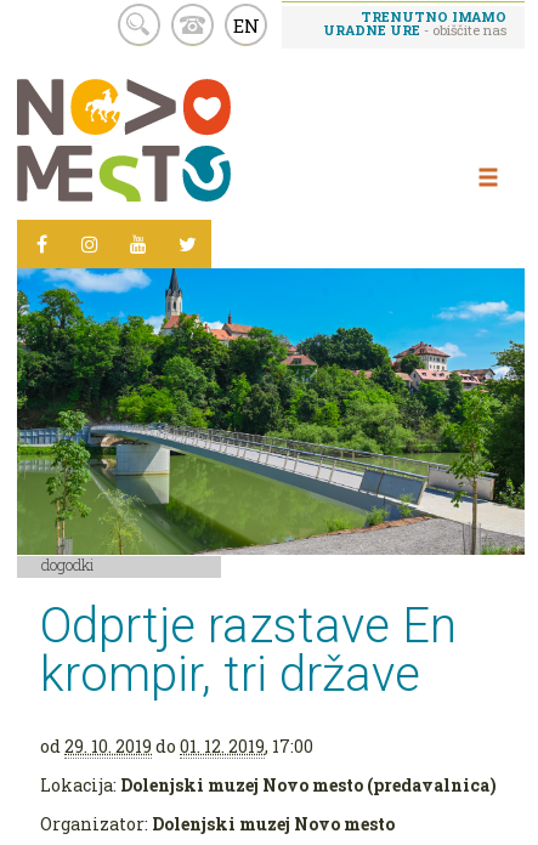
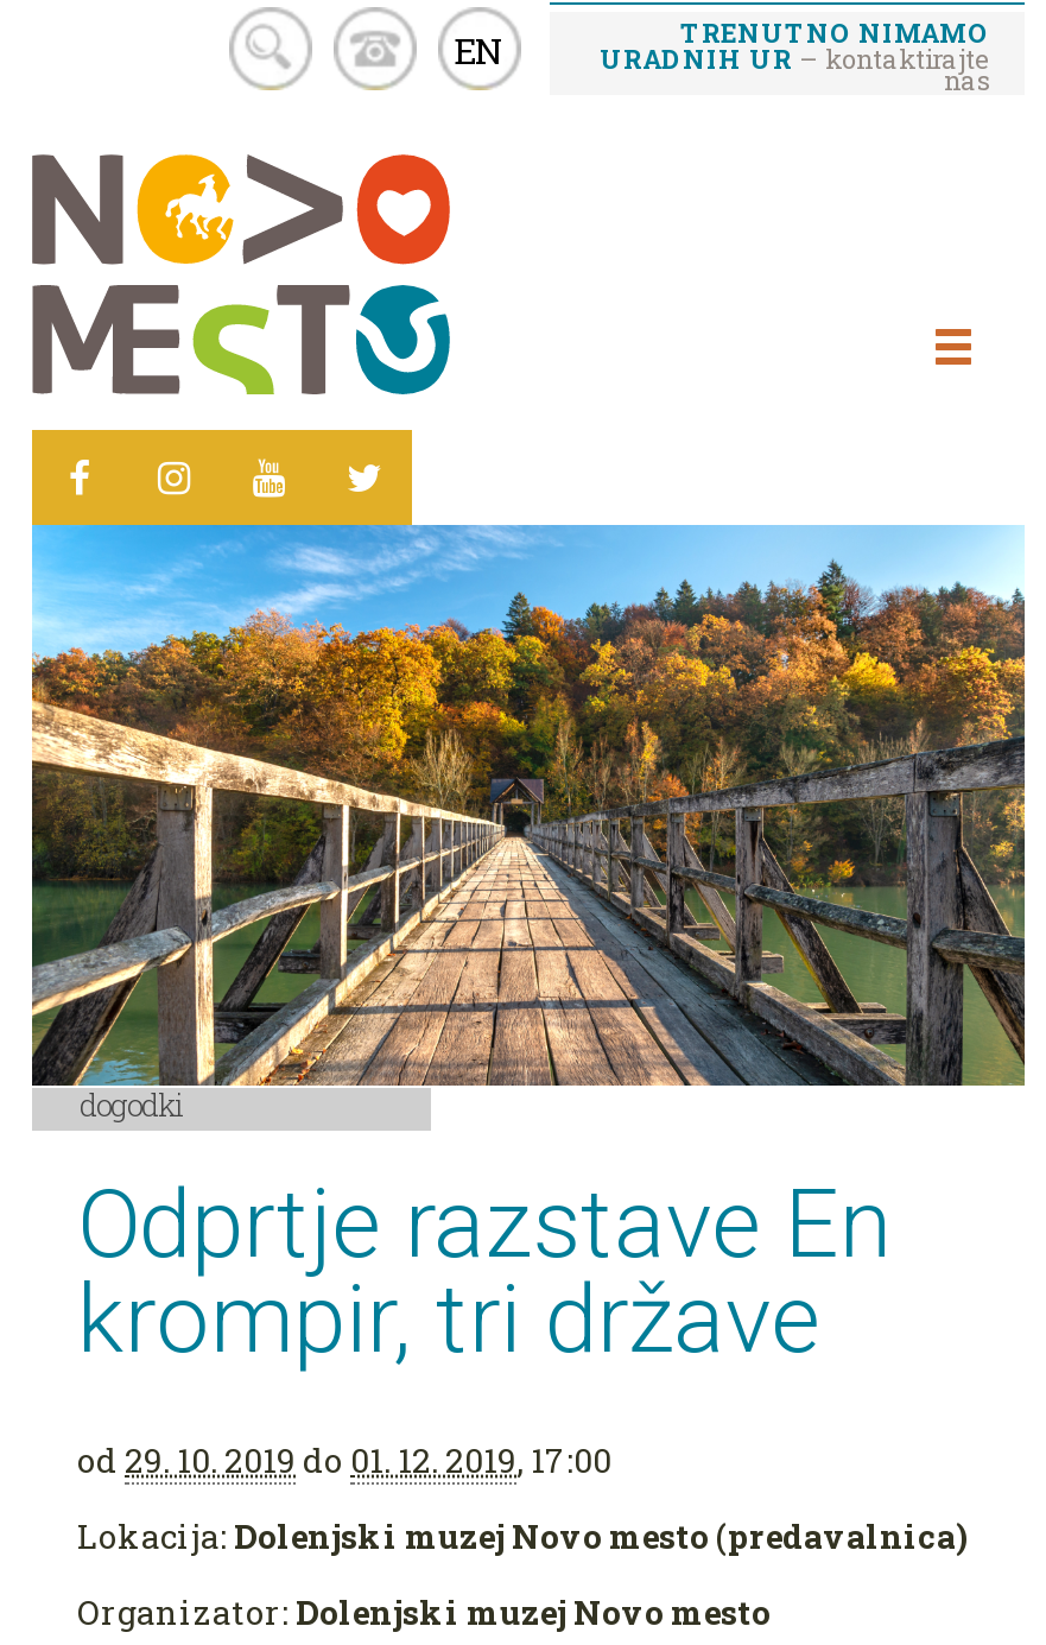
[323,7,506,38] TRENUTNO IMAMO | URADNE URE - obiščite nas -> [600,13,989,96] TRENUTNO NIMAMO | URADNIH UR– kontaktirajte | nas
[16,267,526,556] [image] -> [30,523,1027,1088] [image]

